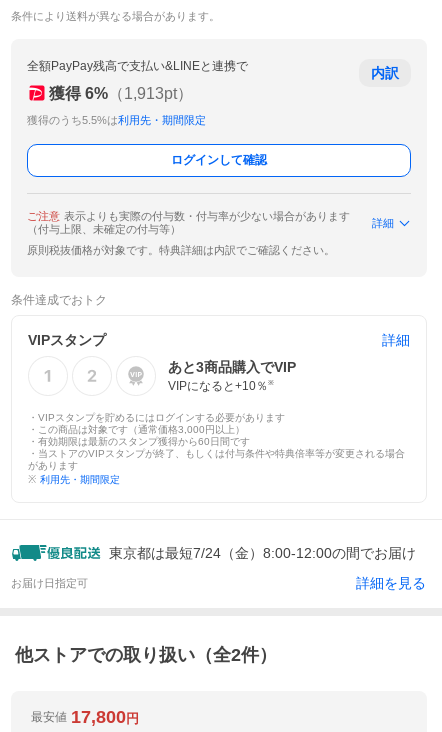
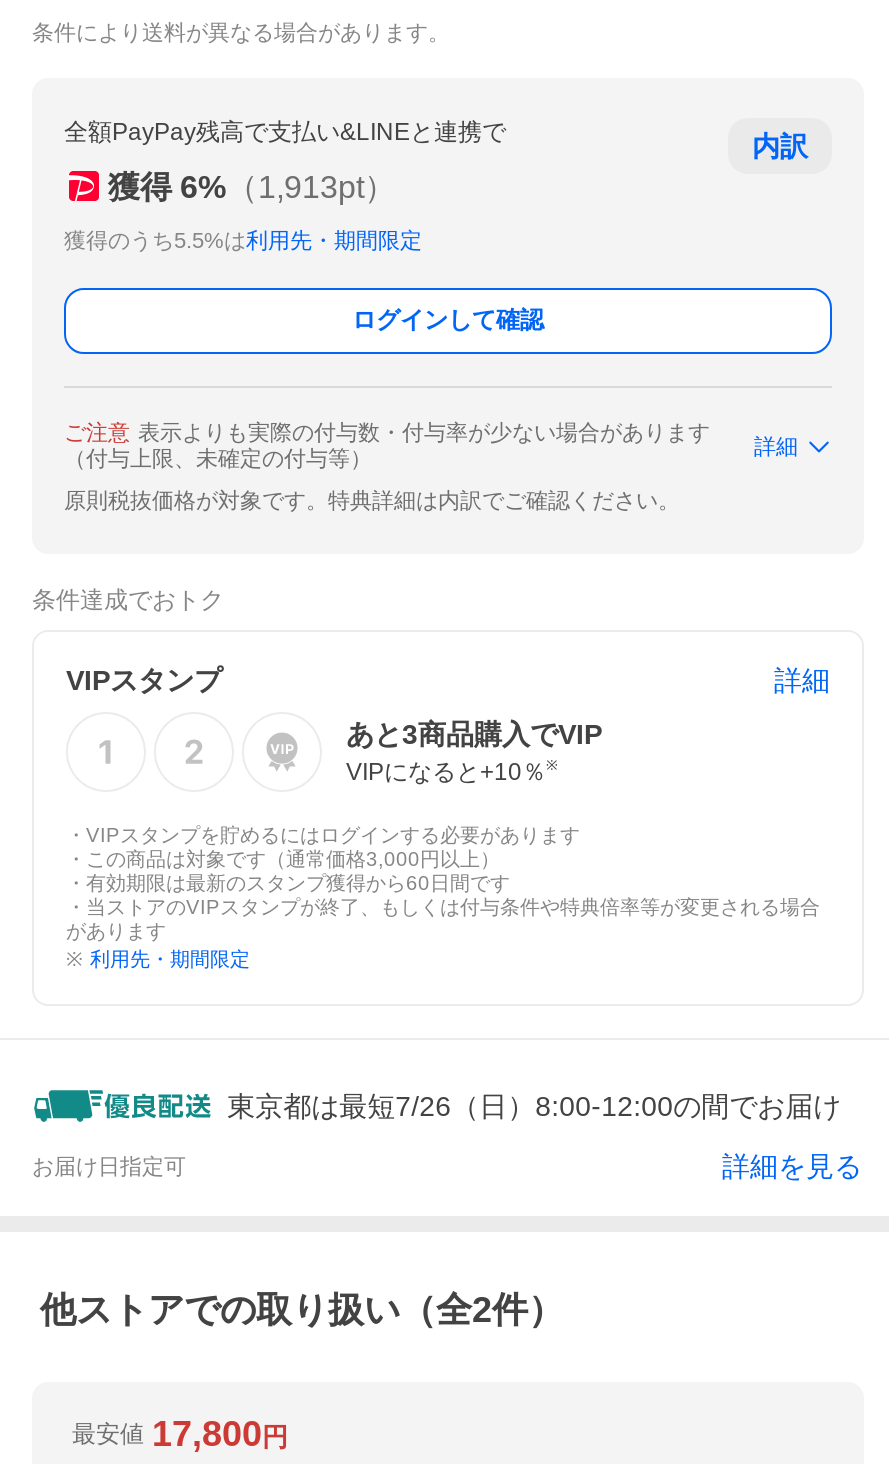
[109,545,416,561] 東京都は最短7/24（金）8:00-12:00の間でお届け -> [227,1090,841,1122] 東京都は最短7/26（日）8:00-12:00の間でお届け

